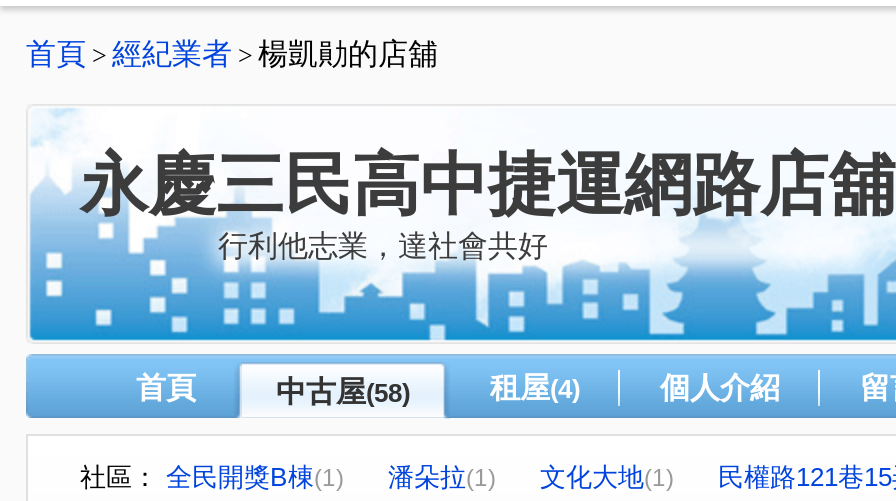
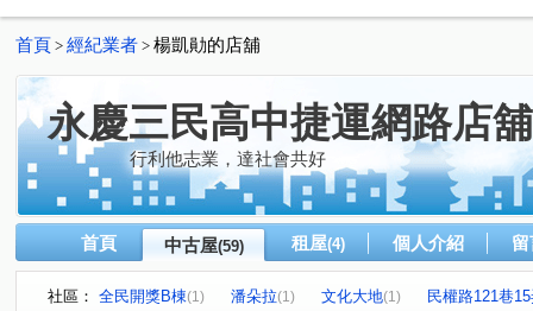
[276,374,410,408] 中古屋(58) -> [164,235,244,255] 中古屋(59)

